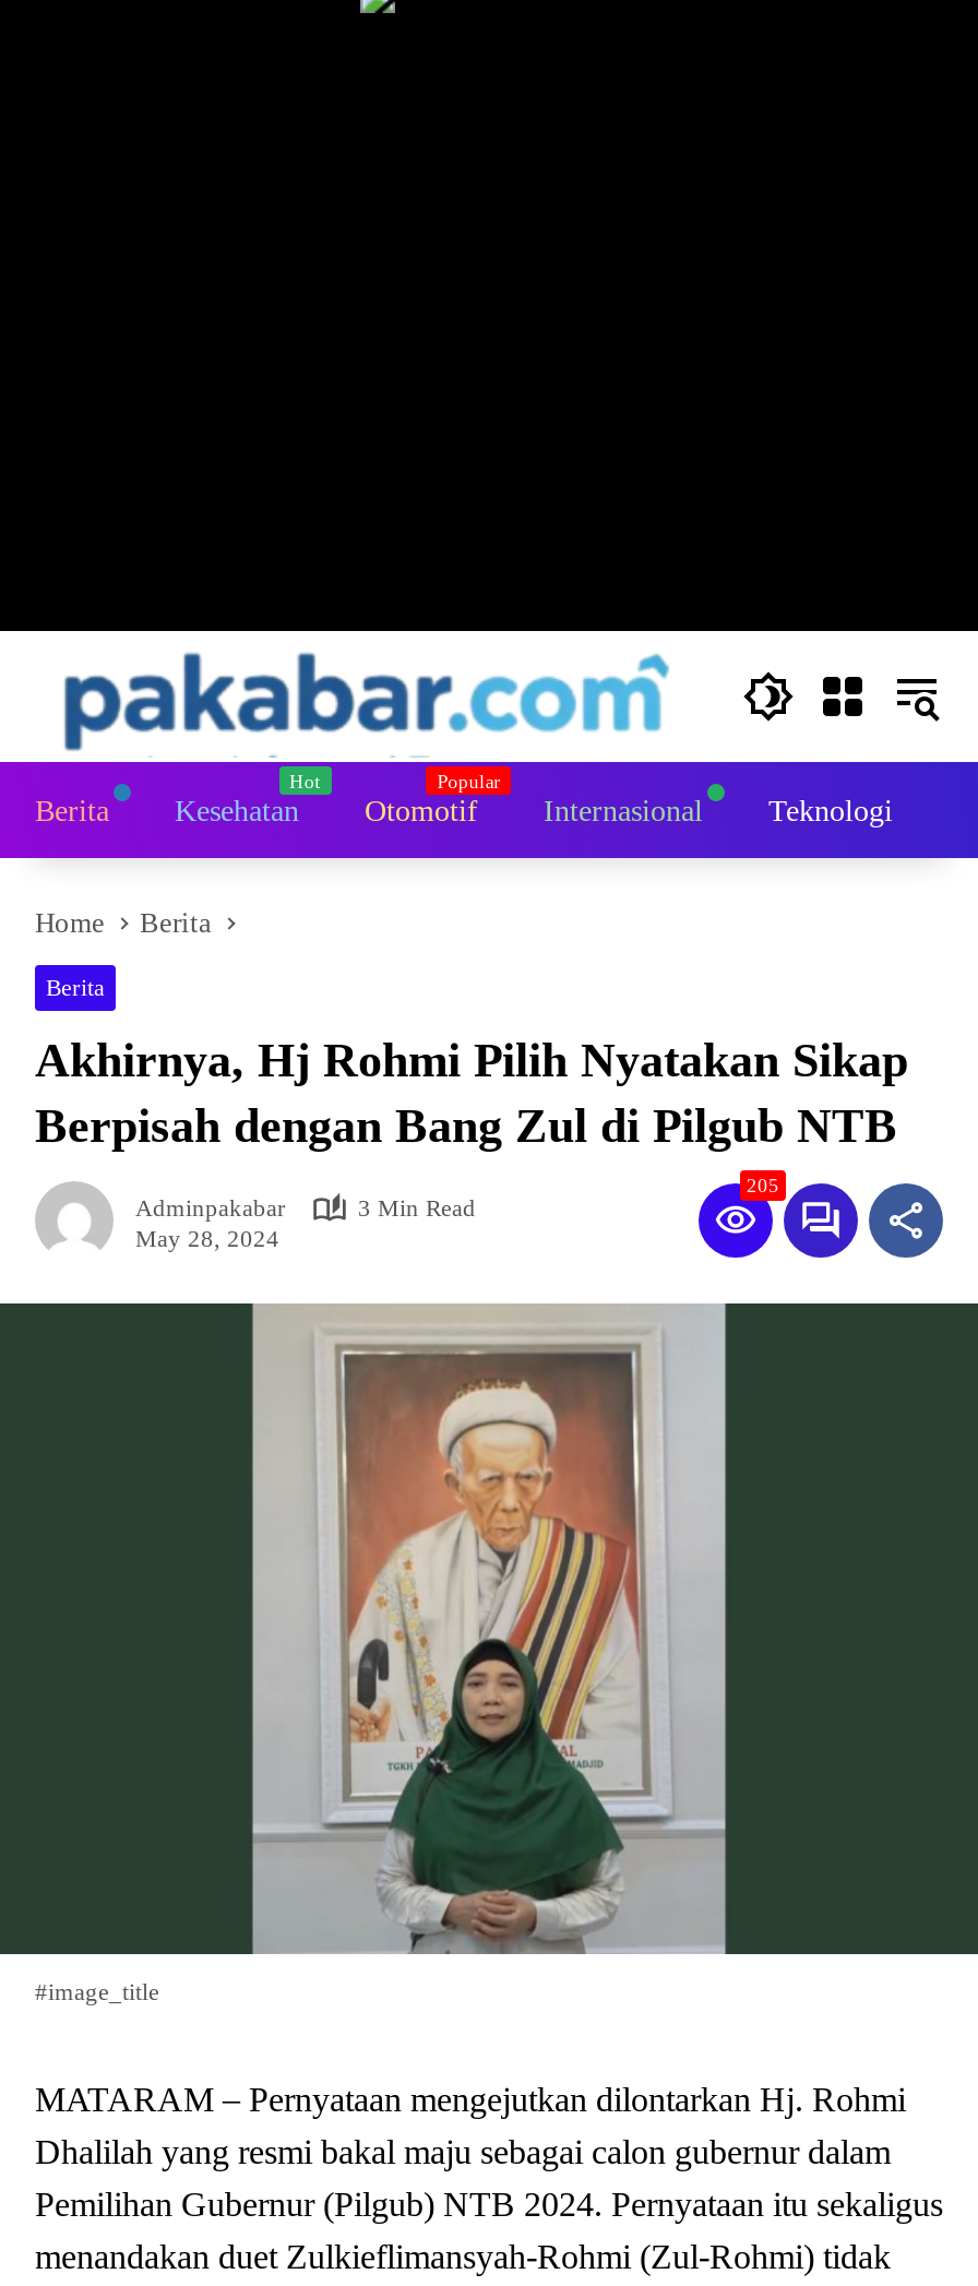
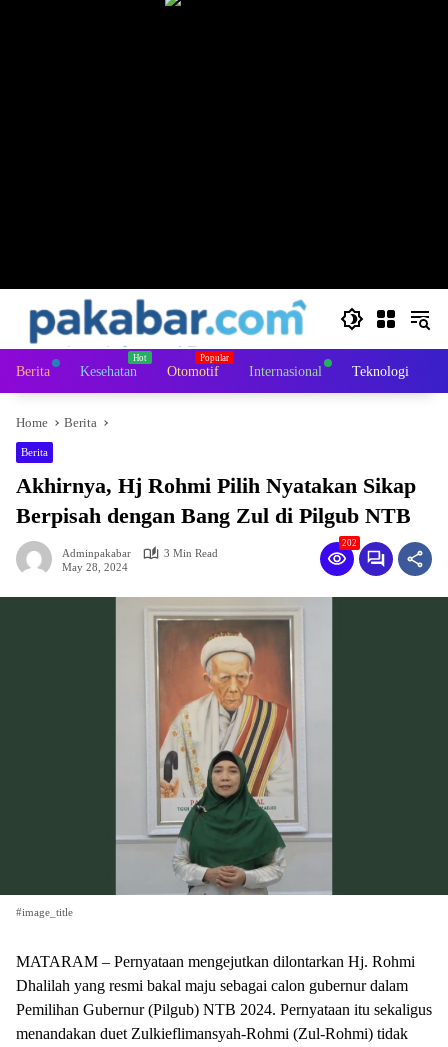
[747,1175,779,1196] 205 -> [342,538,357,548] 202

